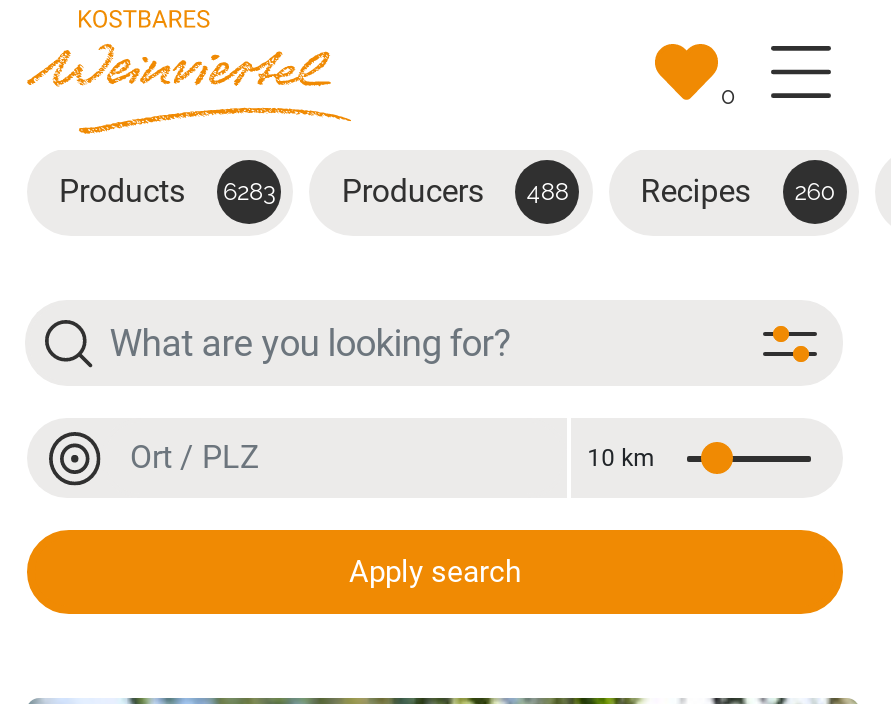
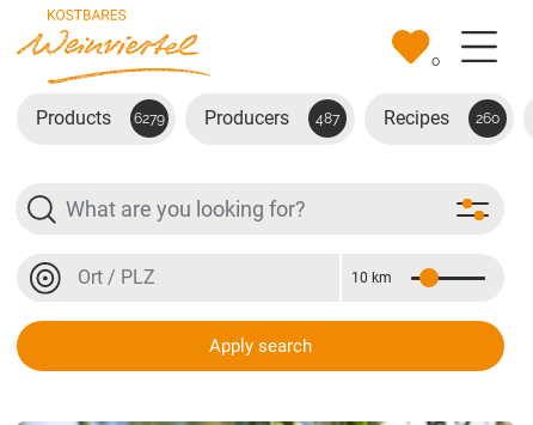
[59,172,275,210] Products 6283 -> [36,106,165,129] Products 6279
[342,172,569,210] Producers 488 -> [205,106,340,129] Producers 487

